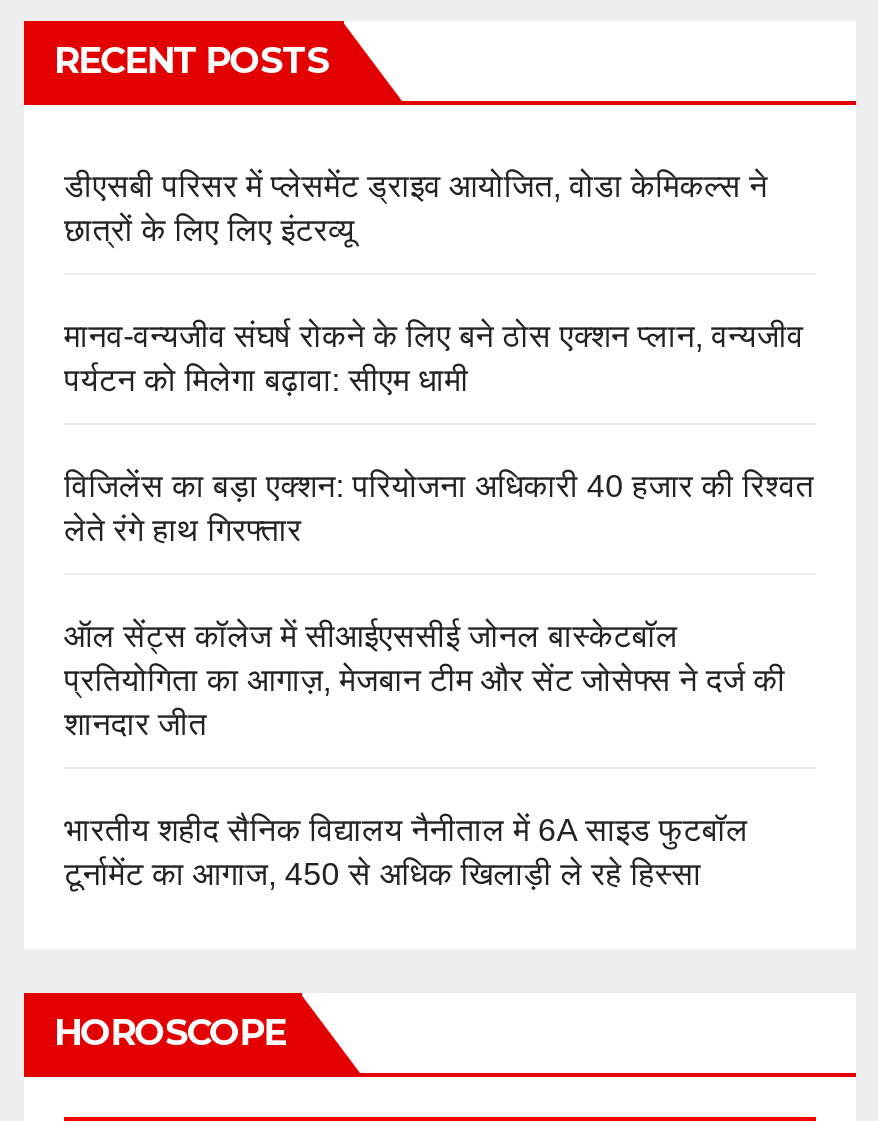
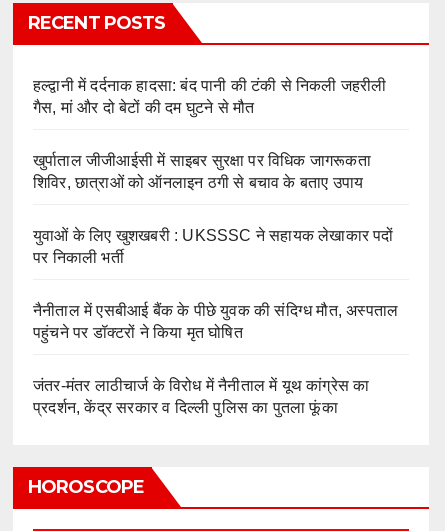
[64,169,768,247] डीएसबी परिसर में प्लेसमेंट ड्राइव आयोजित, वोडा केमिकल्स ने | छात्रों के लिए लिए इंटरव्यू -> [33,77,387,116] हल्द्वानी में दर्दनाक हादसा: बंद पानी की टंकी से निकली जहरीली | गैस, मां और दो बेटों की दम घुटने से मौत
[64,319,804,397] मानव-वन्यजीव संघर्ष रोकने के लिए बने ठोस एक्शन प्लान, वन्यजीव | पर्यटन को मिलेगा बढ़ावा: सीएम धामी -> [33,152,371,191] खुर्पाताल जीजीआईसी में साइबर सुरक्षा पर विधिक जागरूकता | शिविर, छात्राओं को ऑनलाइन ठगी से बचाव के बताए उपाय
[64,469,814,547] विजिलेंस का बड़ा एक्शन: परियोजना अधिकारी 40 हजार की रिश्वत | लेते रंगे हाथ गिरफ्तार -> [33,227,394,266] युवाओं के लिए खुशखबरी : UKSSSC ने सहायक लेखाकार पदों | पर निकाली भर्ती
[64,619,786,741] ऑल सेंट्स कॉलेज में सीआईएससीई जोनल बास्केटबॉल | प्रतियोगिता का आगाज़, मेजबान टीम और सेंट जोसेफ्स ने दर्ज की | शानदार जीत -> [33,302,398,341] नैनीताल में एसबीआई बैंक के पीछे युवक की संदिग्ध मौत, अस्पताल | पहुंचने पर डॉक्टरों ने किया मृत घोषित
[64,813,748,891] भारतीय शहीद सैनिक विद्यालय नैनीताल में 6A साइड फुटबॉल | टूर्नामेंट का आगाज, 450 से अधिक खिलाड़ी ले रहे हिस्सा -> [33,377,369,416] जंतर-मंतर लाठीचार्ज के विरोध में नैनीताल में यूथ कांग्रेस का | प्रदर्शन, केंद्र सरकार व दिल्ली पुलिस का पुतला फूंका

